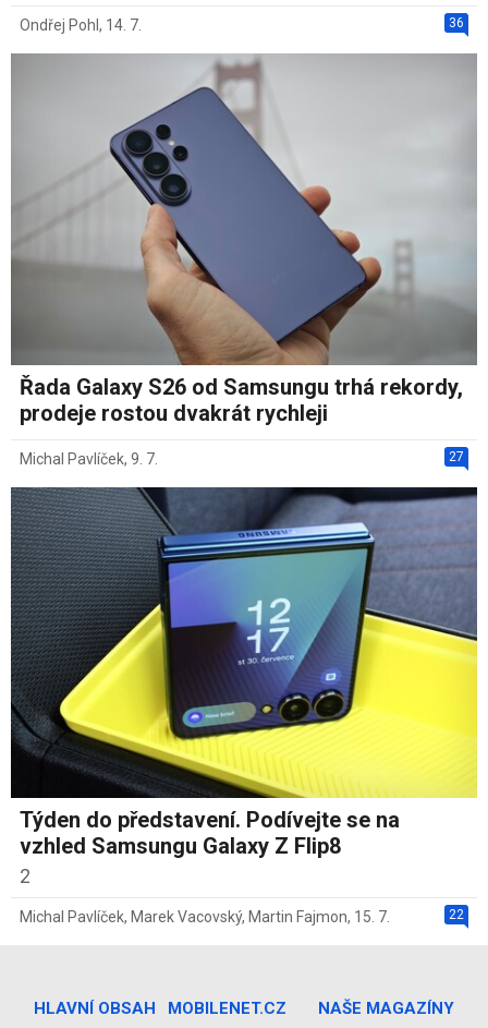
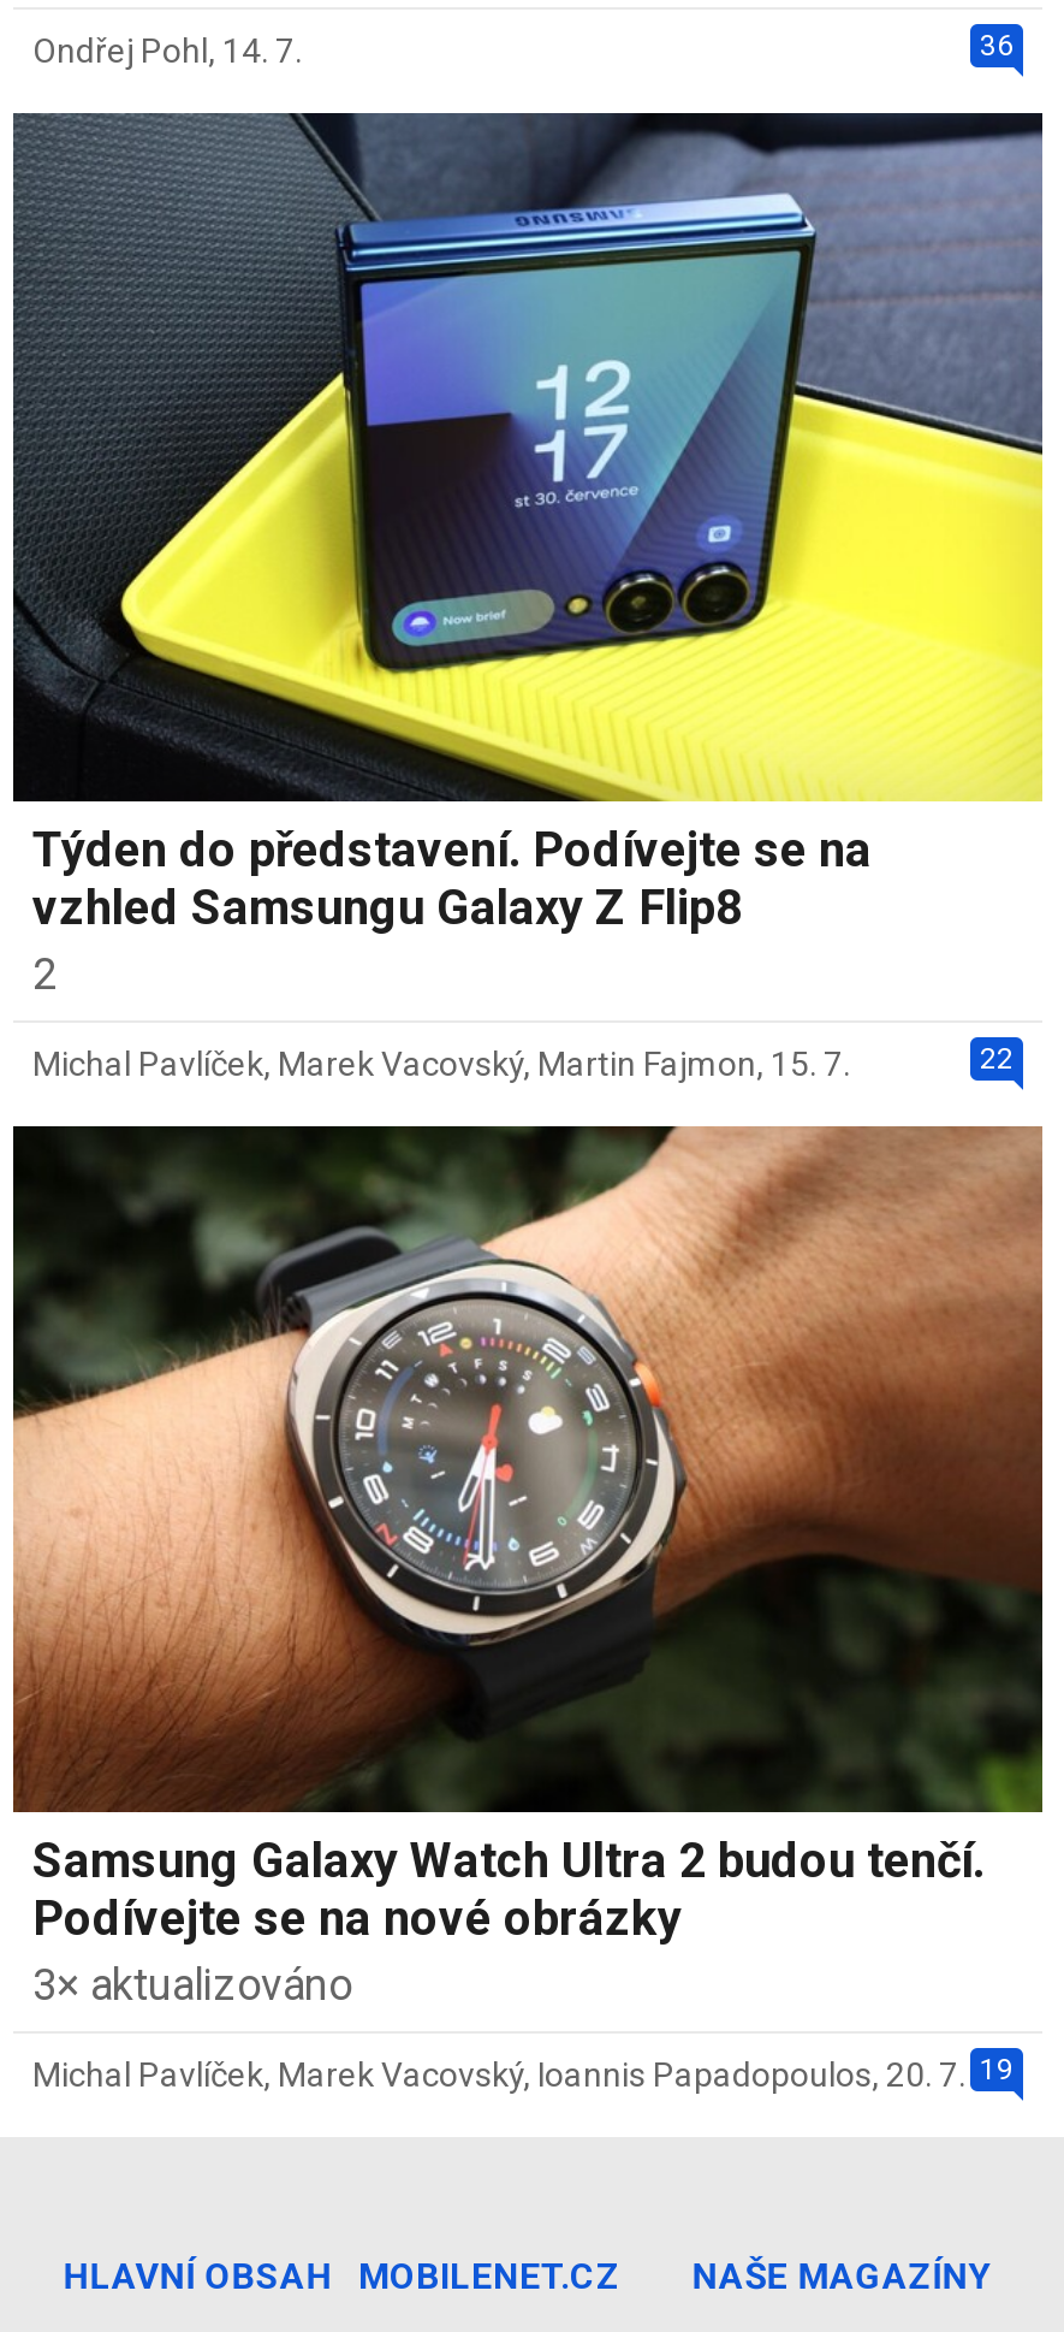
[10,55,478,467] [image] | Řada Galaxy S26 od Samsungu trhá rekordy, | prodeje rostou dvakrát rychleji | 27 | Michal Pavlíček, 9. 7. -> none
moved [10,485,478,926] -> [11,111,1045,1082]: [image] | Týden do představení. Podívejte se na | vzhled Samsungu Galaxy Z Flip8 | 2 | 22 | Michal Pavlíček, Marek Vacovský, Martin Fajmon, 15. 7.
none -> [11,1124,1045,2094] [image] | Samsung Galaxy Watch Ultra 2 budou tenčí. | Podívejte se na nové obrázky | 3× aktualizováno | 19 | Michal Pavlíček, Marek Vacovský, Ioannis Papadopoulos, 20. 7.

